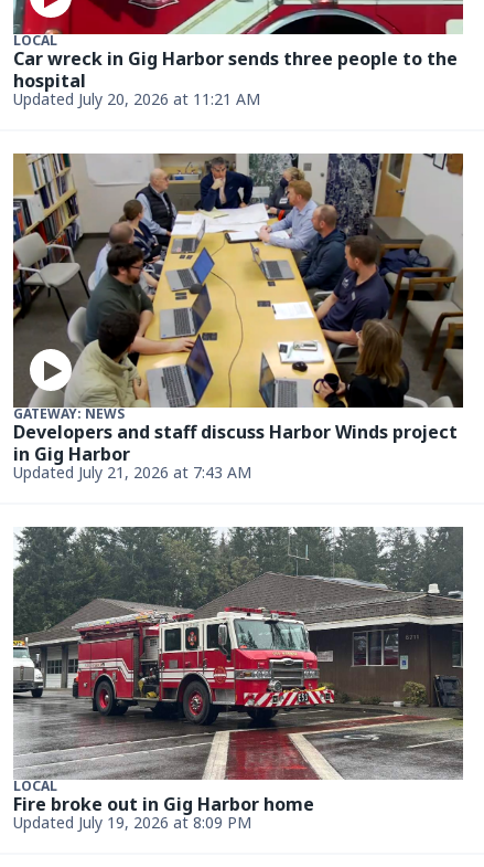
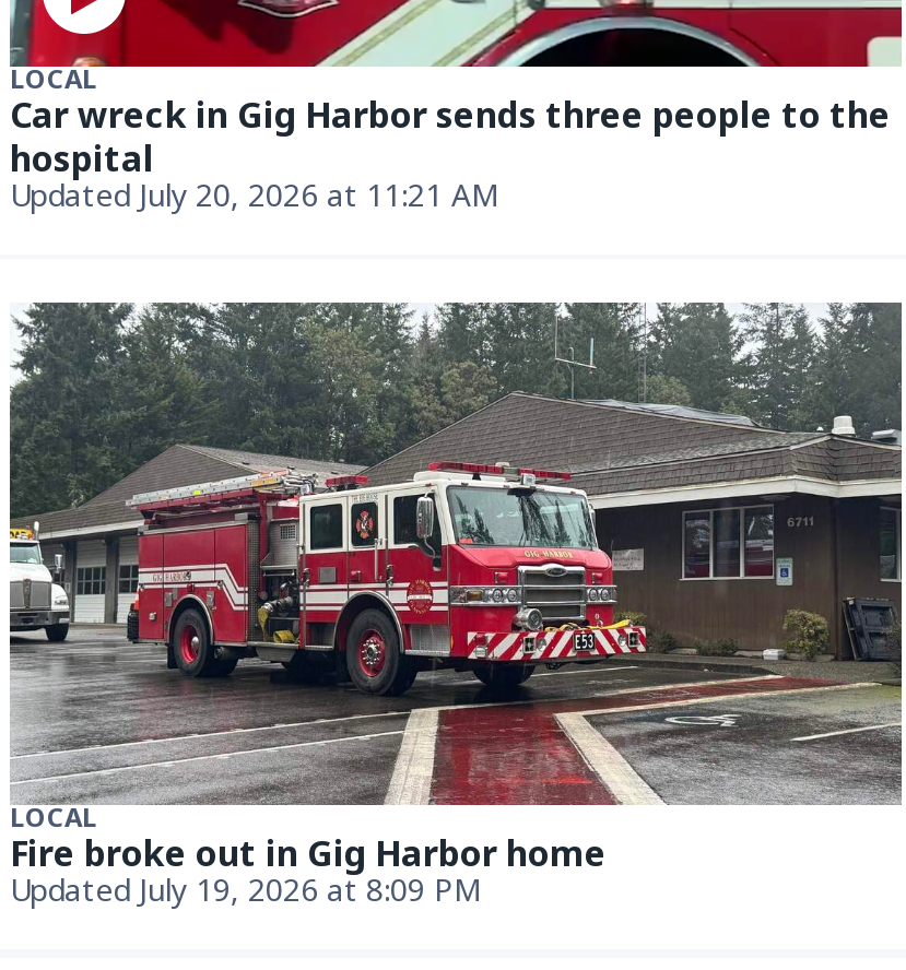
[12,152,463,482] [image] | GATEWAY: NEWS | Developers and staff discuss Harbor Winds project | in Gig Harbor | Updated July 21, 2026 at 7:43 AM -> none

